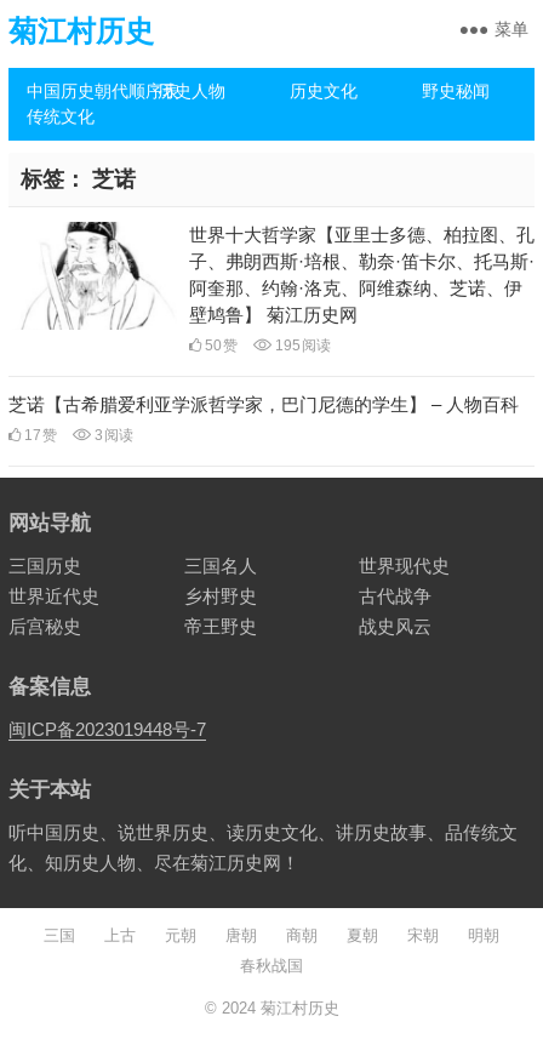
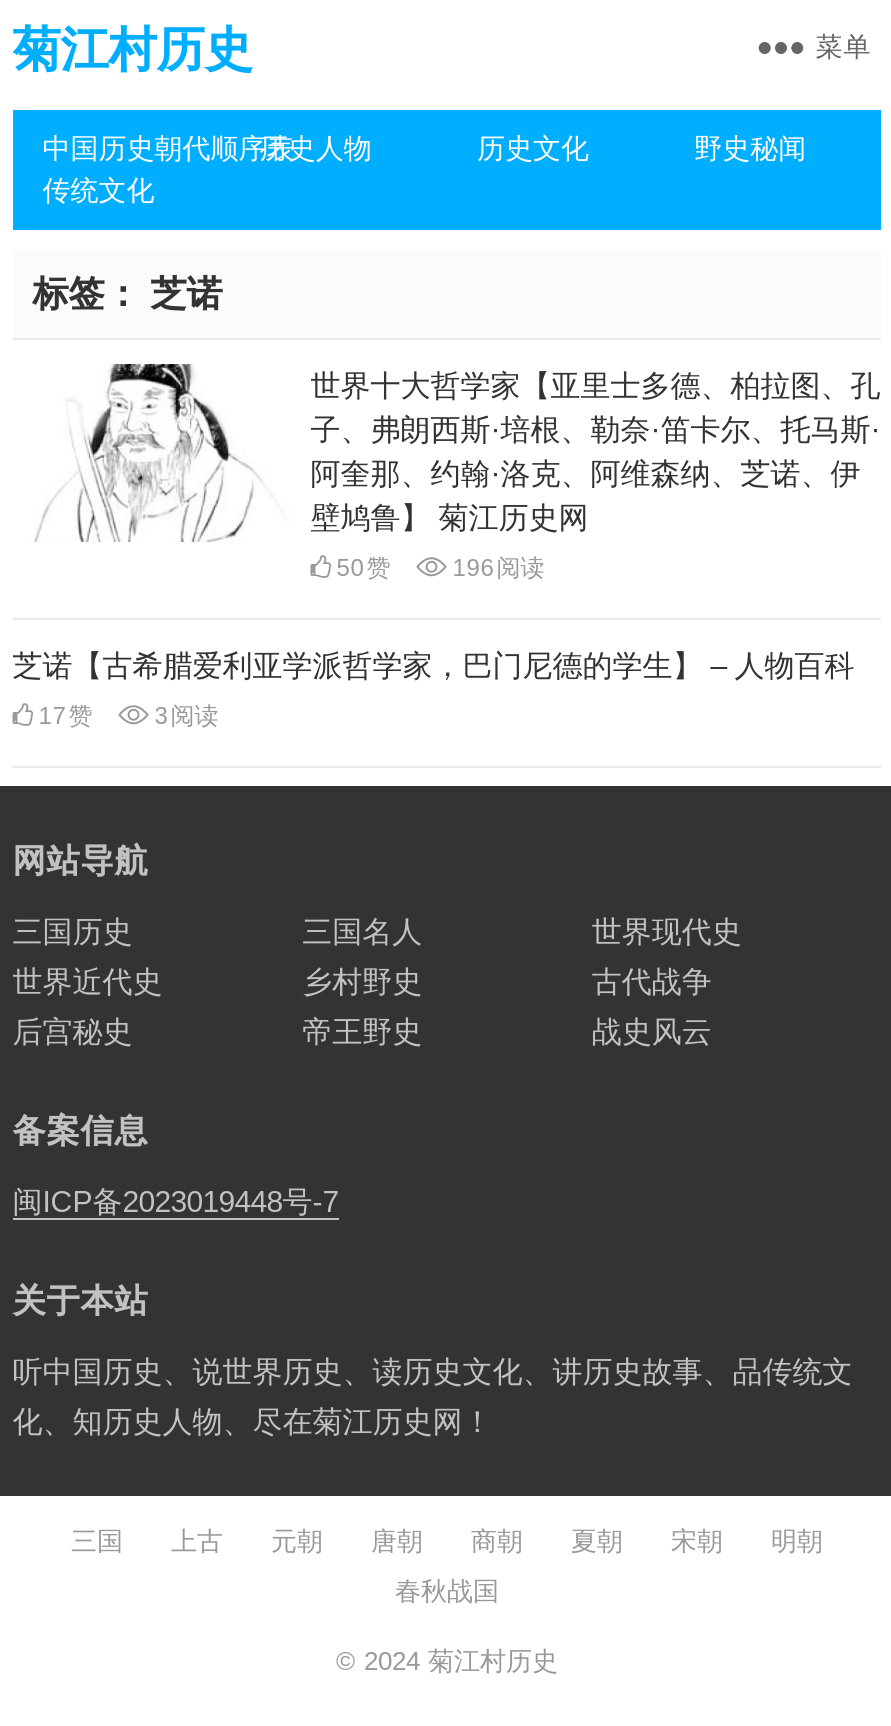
[201,337,331,354] 50赞 195阅读 -> [331,554,545,582] 50赞 196阅读

